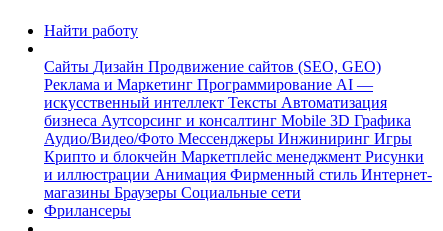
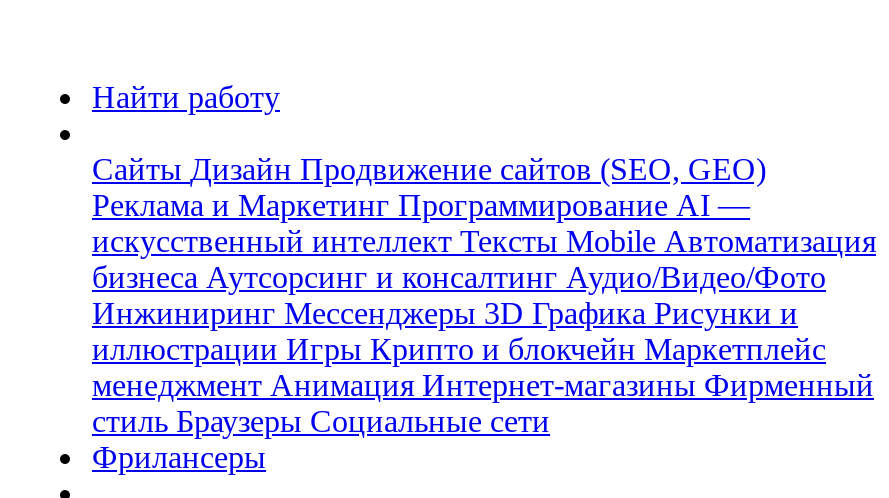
[44,94,432,201] искусственный интеллект Тексты Автоматизация | бизнеса Аутсорсинг и консалтинг Mobile 3D Графика | Аудио/Видео/Фото Мессенджеры Инжиниринг Игры | Крипто и блокчейн Маркетплейс менеджмент Рисунки | и иллюстрации Анимация Фирменный стиль Интернет- | магазины Браузеры Социальные сети -> [92,224,876,438] искусственный интеллект ТекстыMobile Автоматизация | бизнеса Аутсорсинг и консалтинг Аудио/Видео/Фото | Инжиниринг Мессенджеры 3D Графика Рисунки и | иллюстрации Игры Крипто и блокчейн Маркетплейс | менеджмент Анимация Интернет-магазины Фирменный | стиль Браузеры Социальные сети

